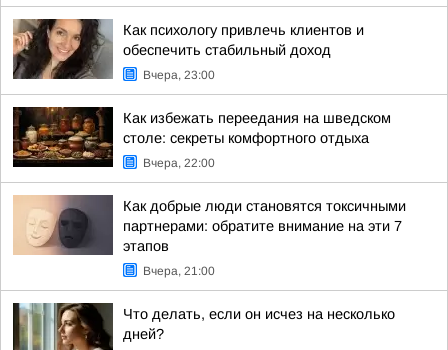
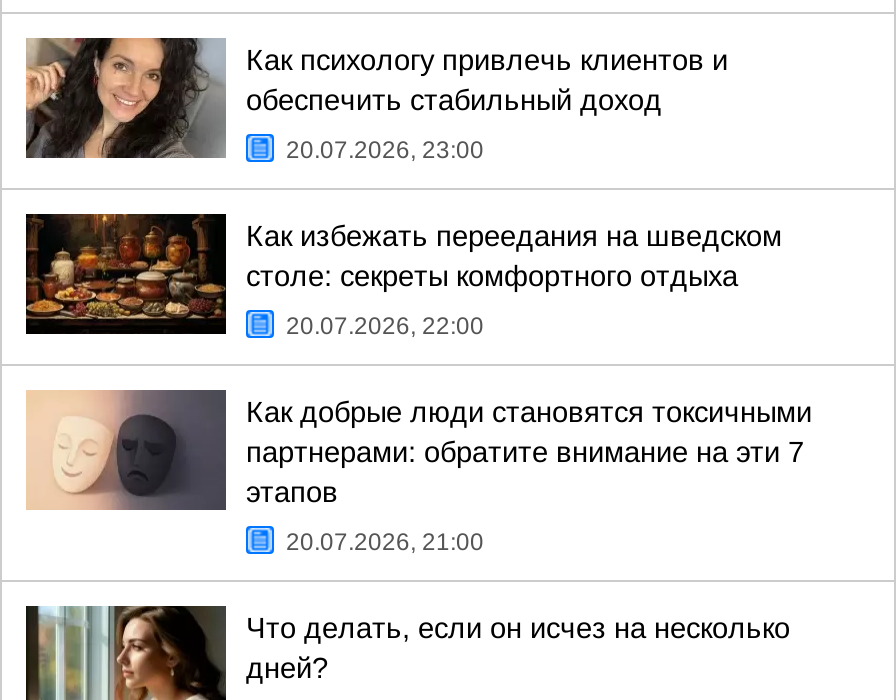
[143,68,215,82] Вчера, 23:00 -> [286,136,484,164] 20.07.2026, 23:00
[143,156,215,170] Вчера, 22:00 -> [286,312,484,340] 20.07.2026, 22:00
[143,264,215,278] Вчера, 21:00 -> [286,528,484,556] 20.07.2026, 21:00

